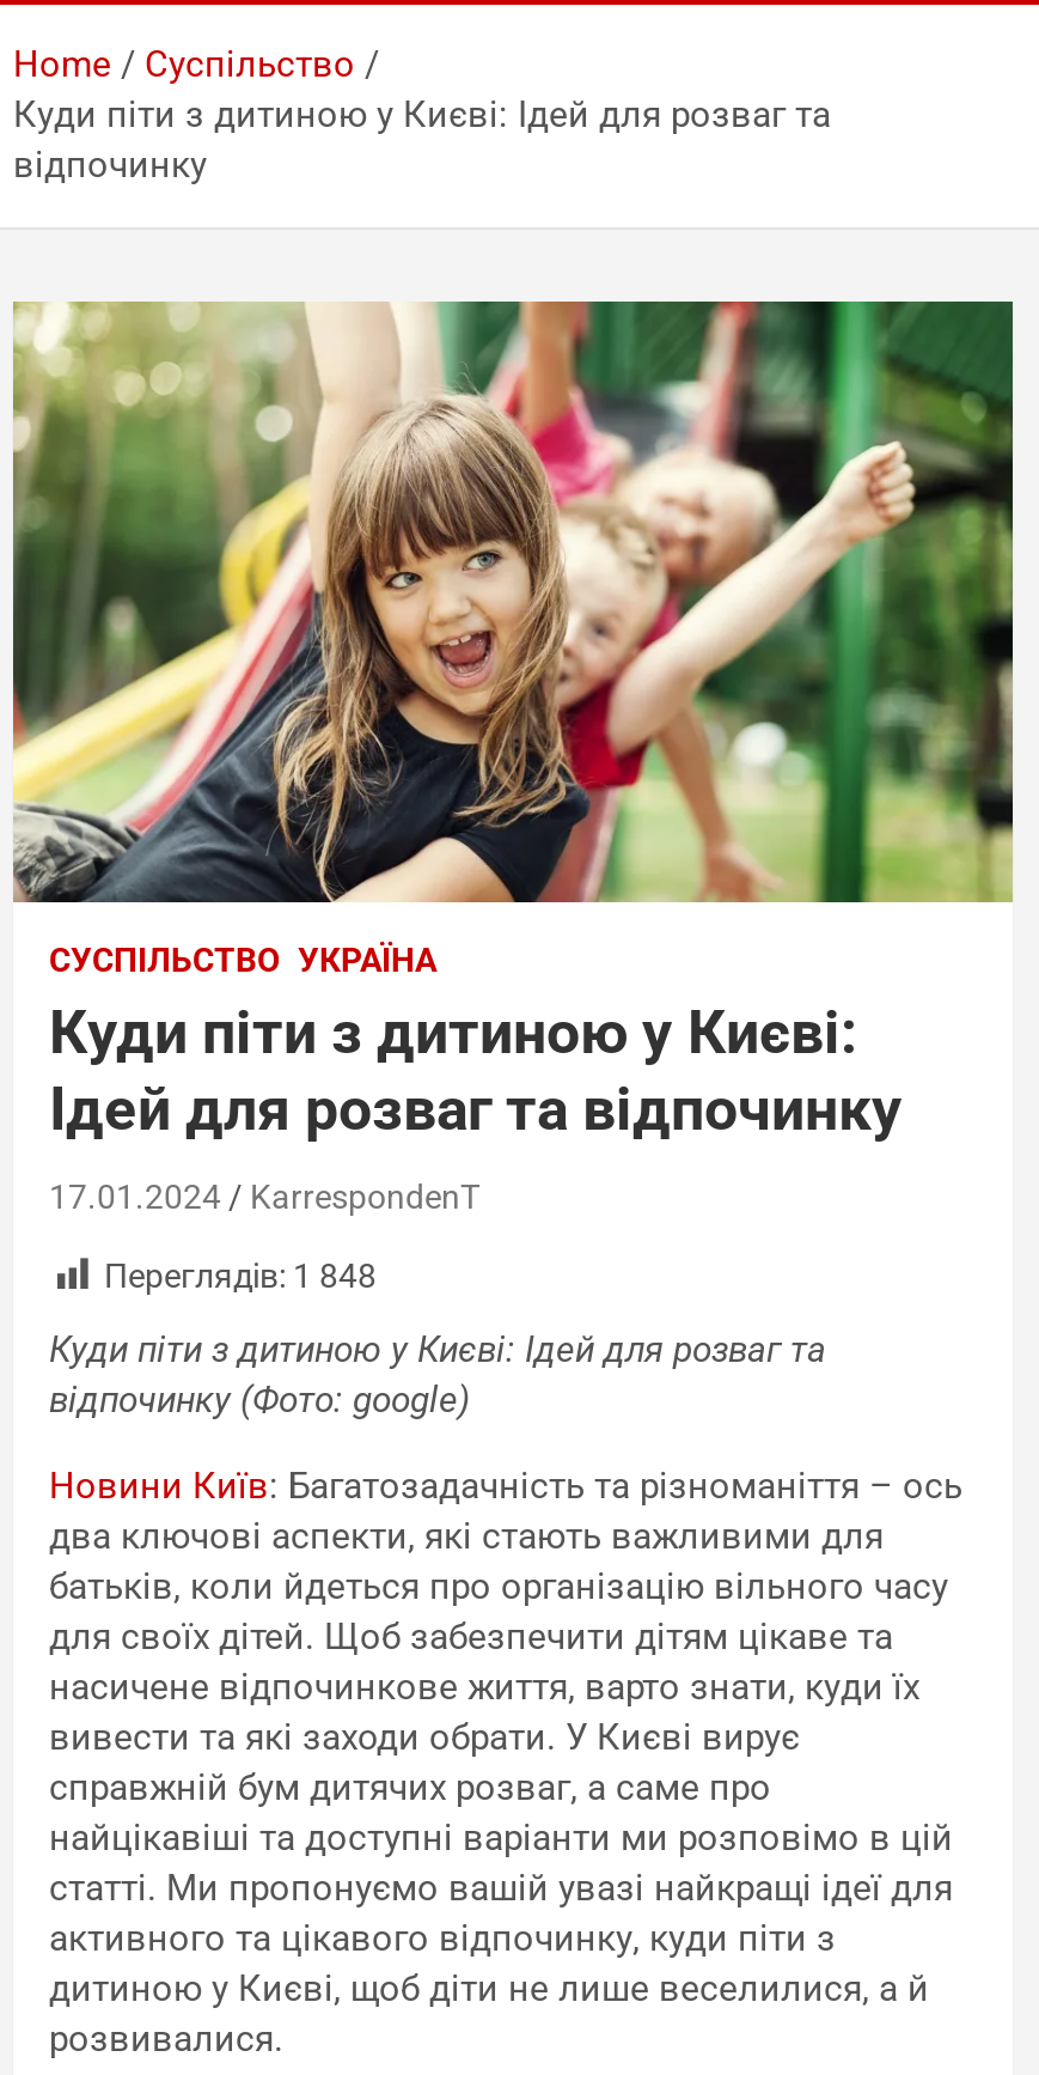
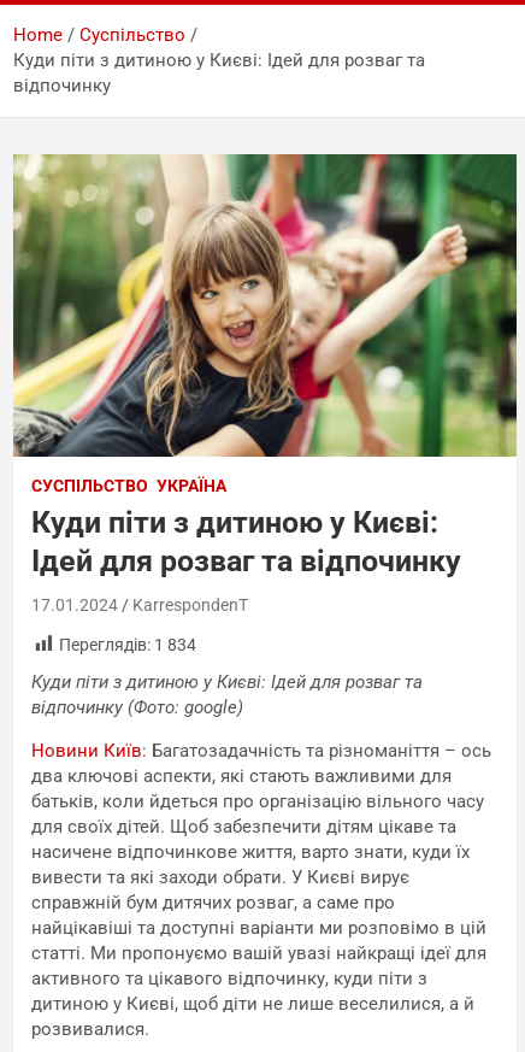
[104,1256,377,1294] Переглядів: 1 848 -> [59,635,196,654] Переглядів: 1 834

